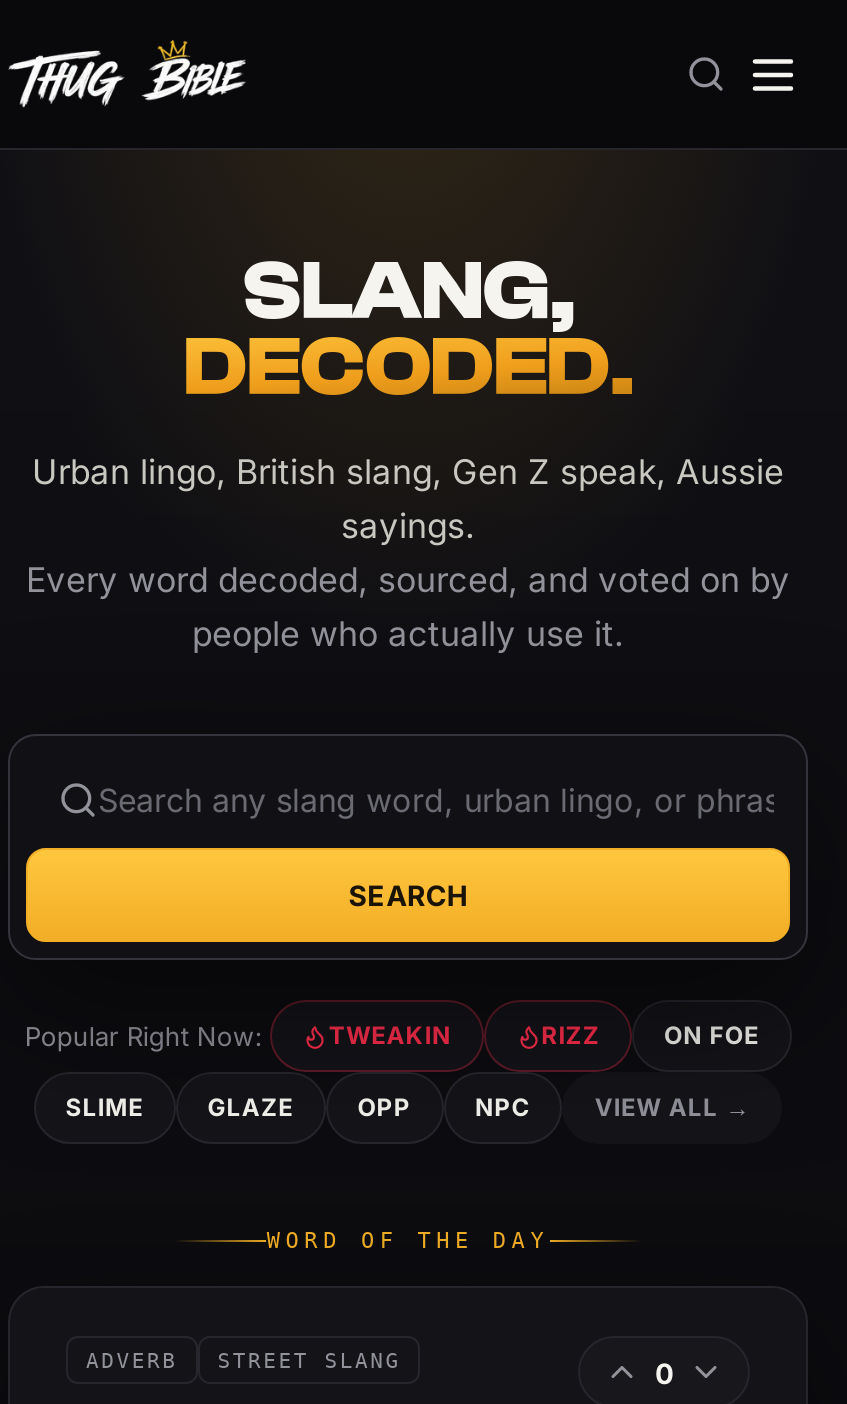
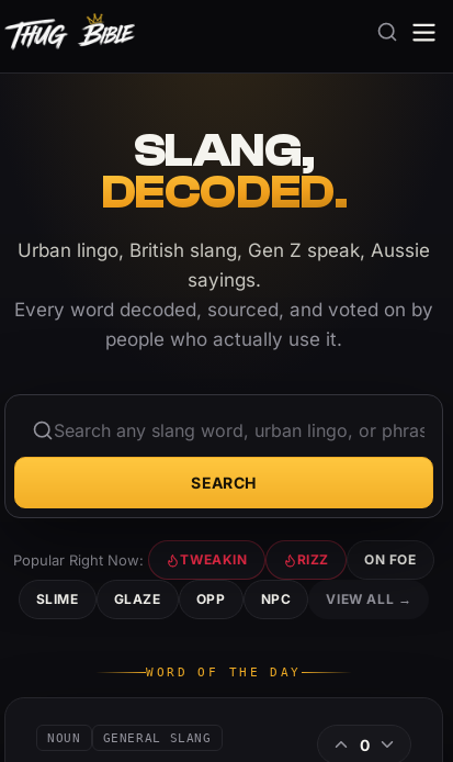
[86,1348,401,1372] ADVERB | STREET SLANG -> [47,731,211,744] NOUN | GENERAL SLANG

